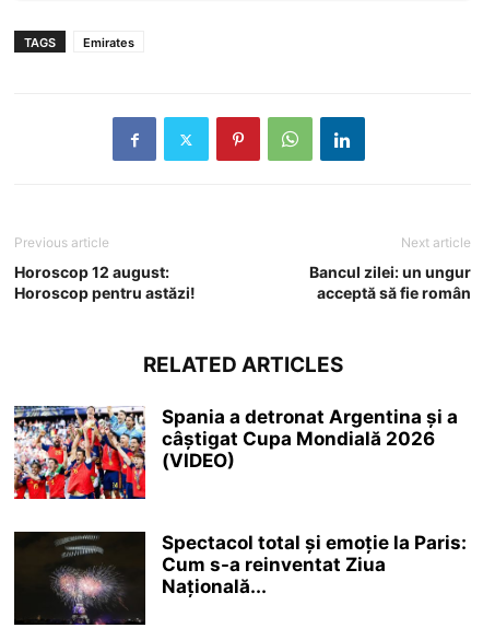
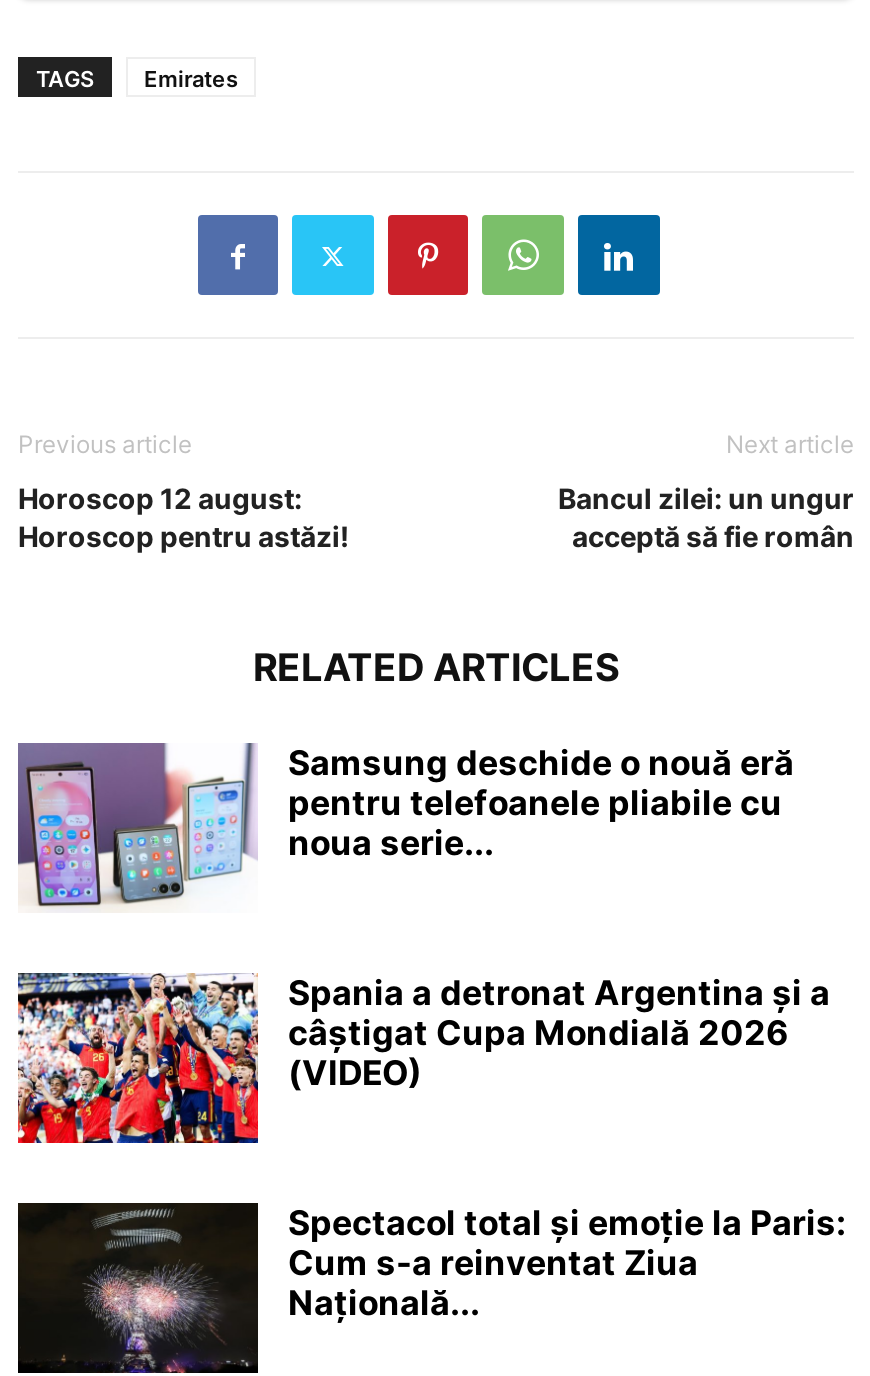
none -> [16,742,794,910] [image] | Samsung deschide o nouă eră | pentru telefoanele pliabile cu | noua serie...

